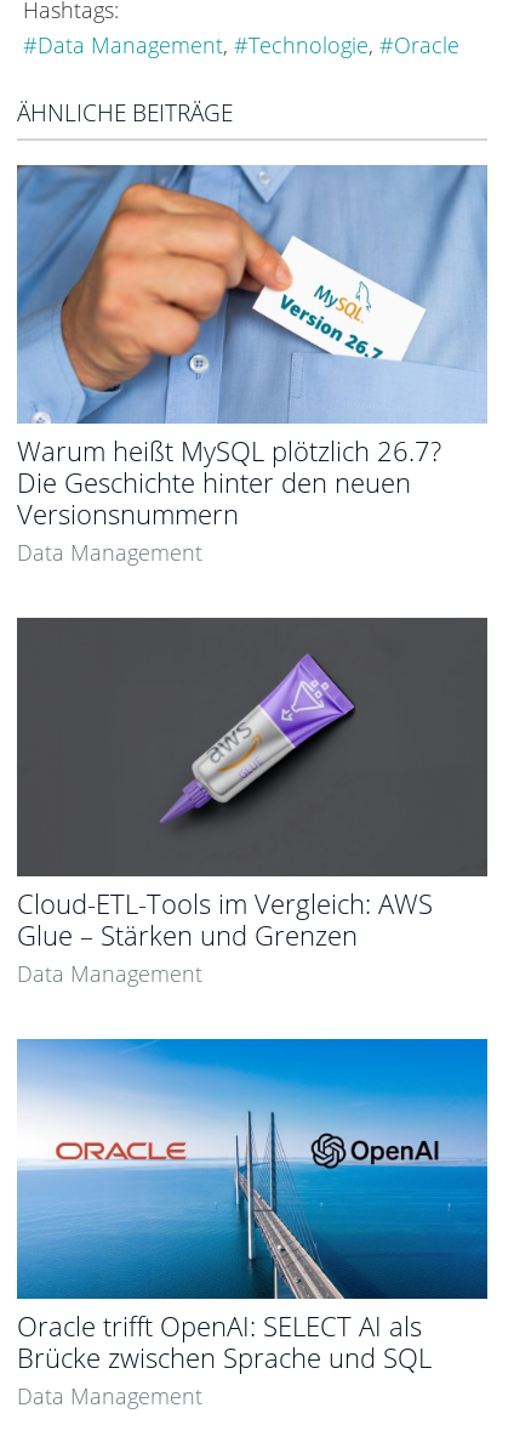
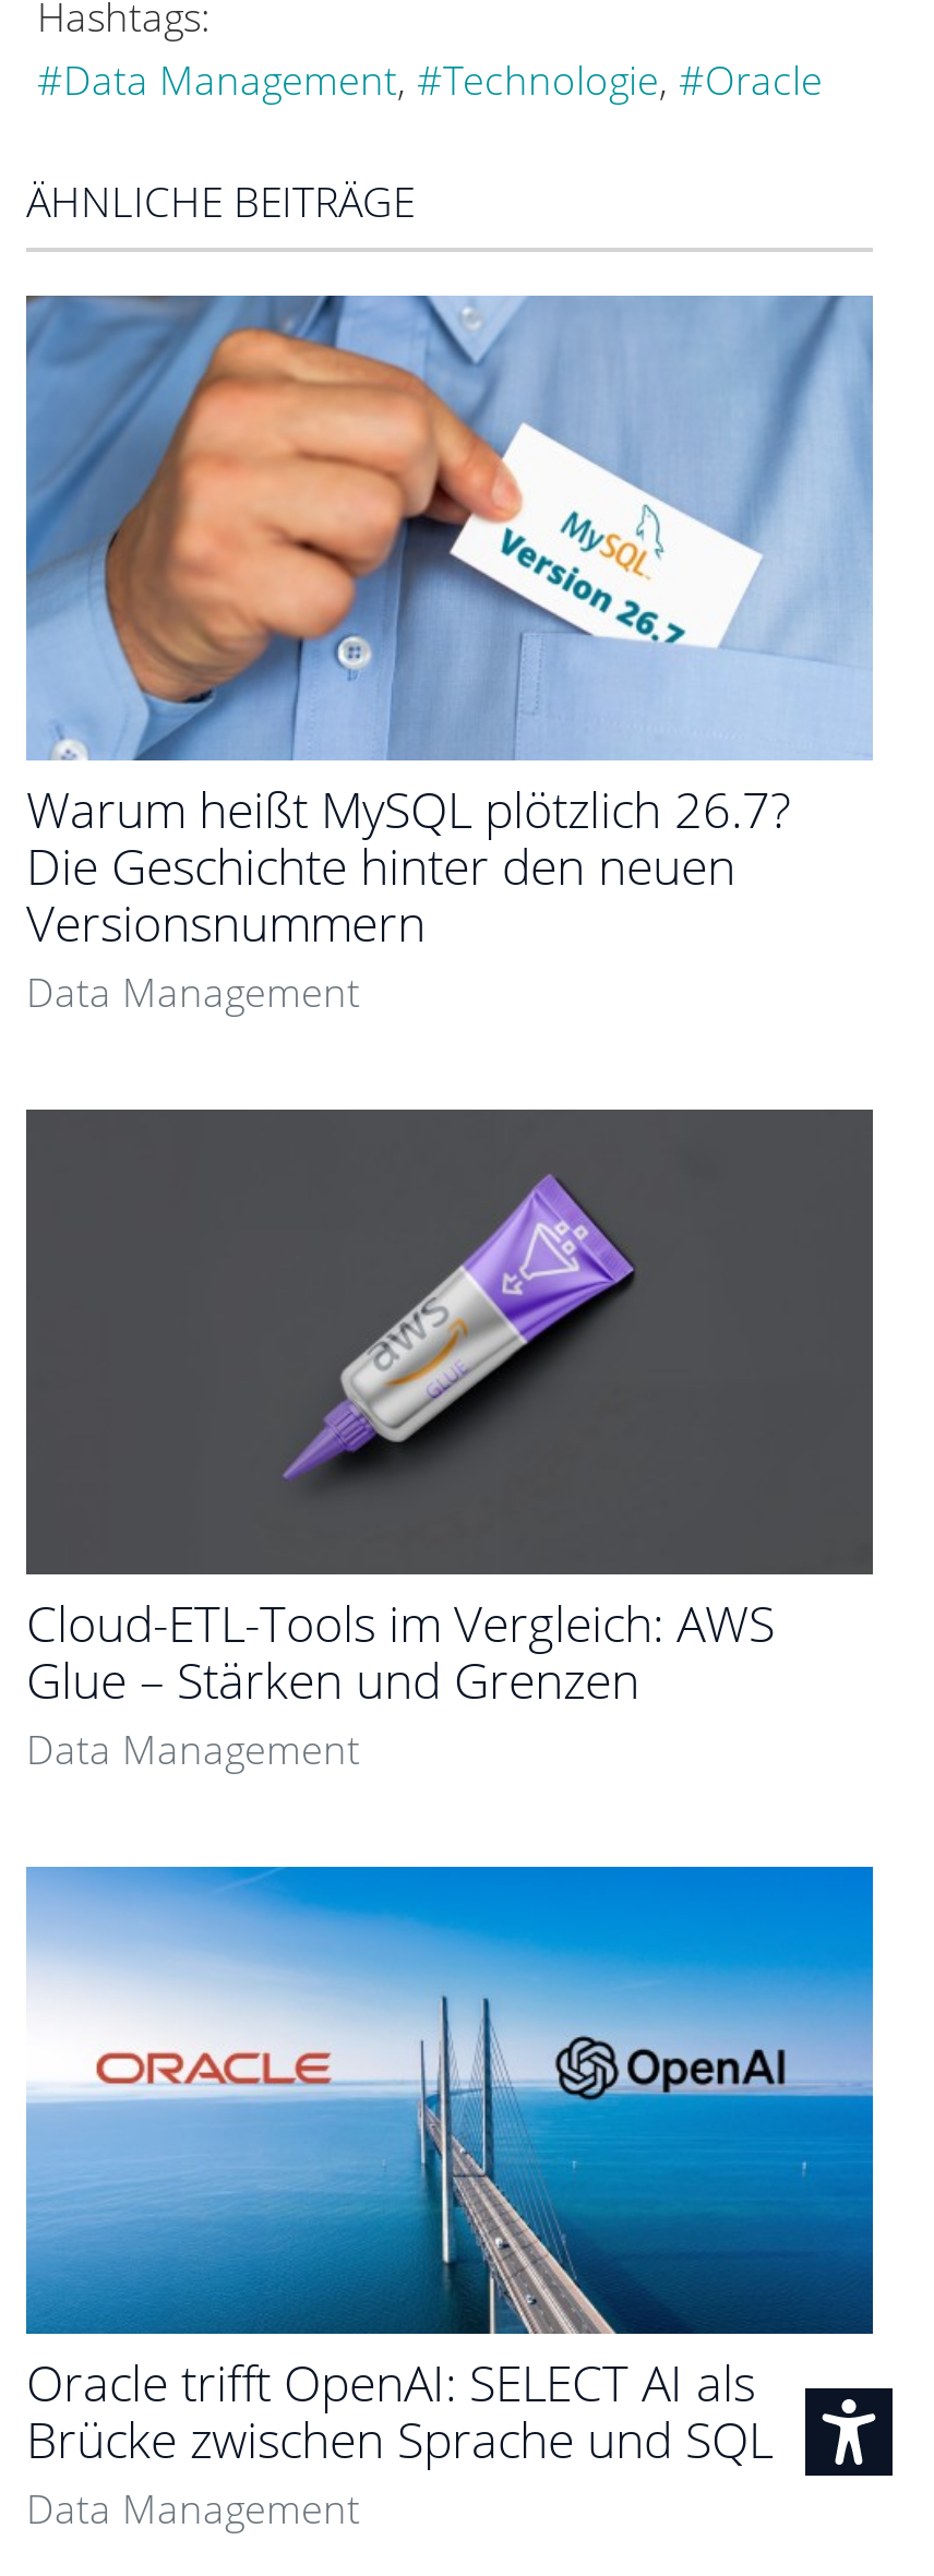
none -> [803,2386,895,2478] [image]

